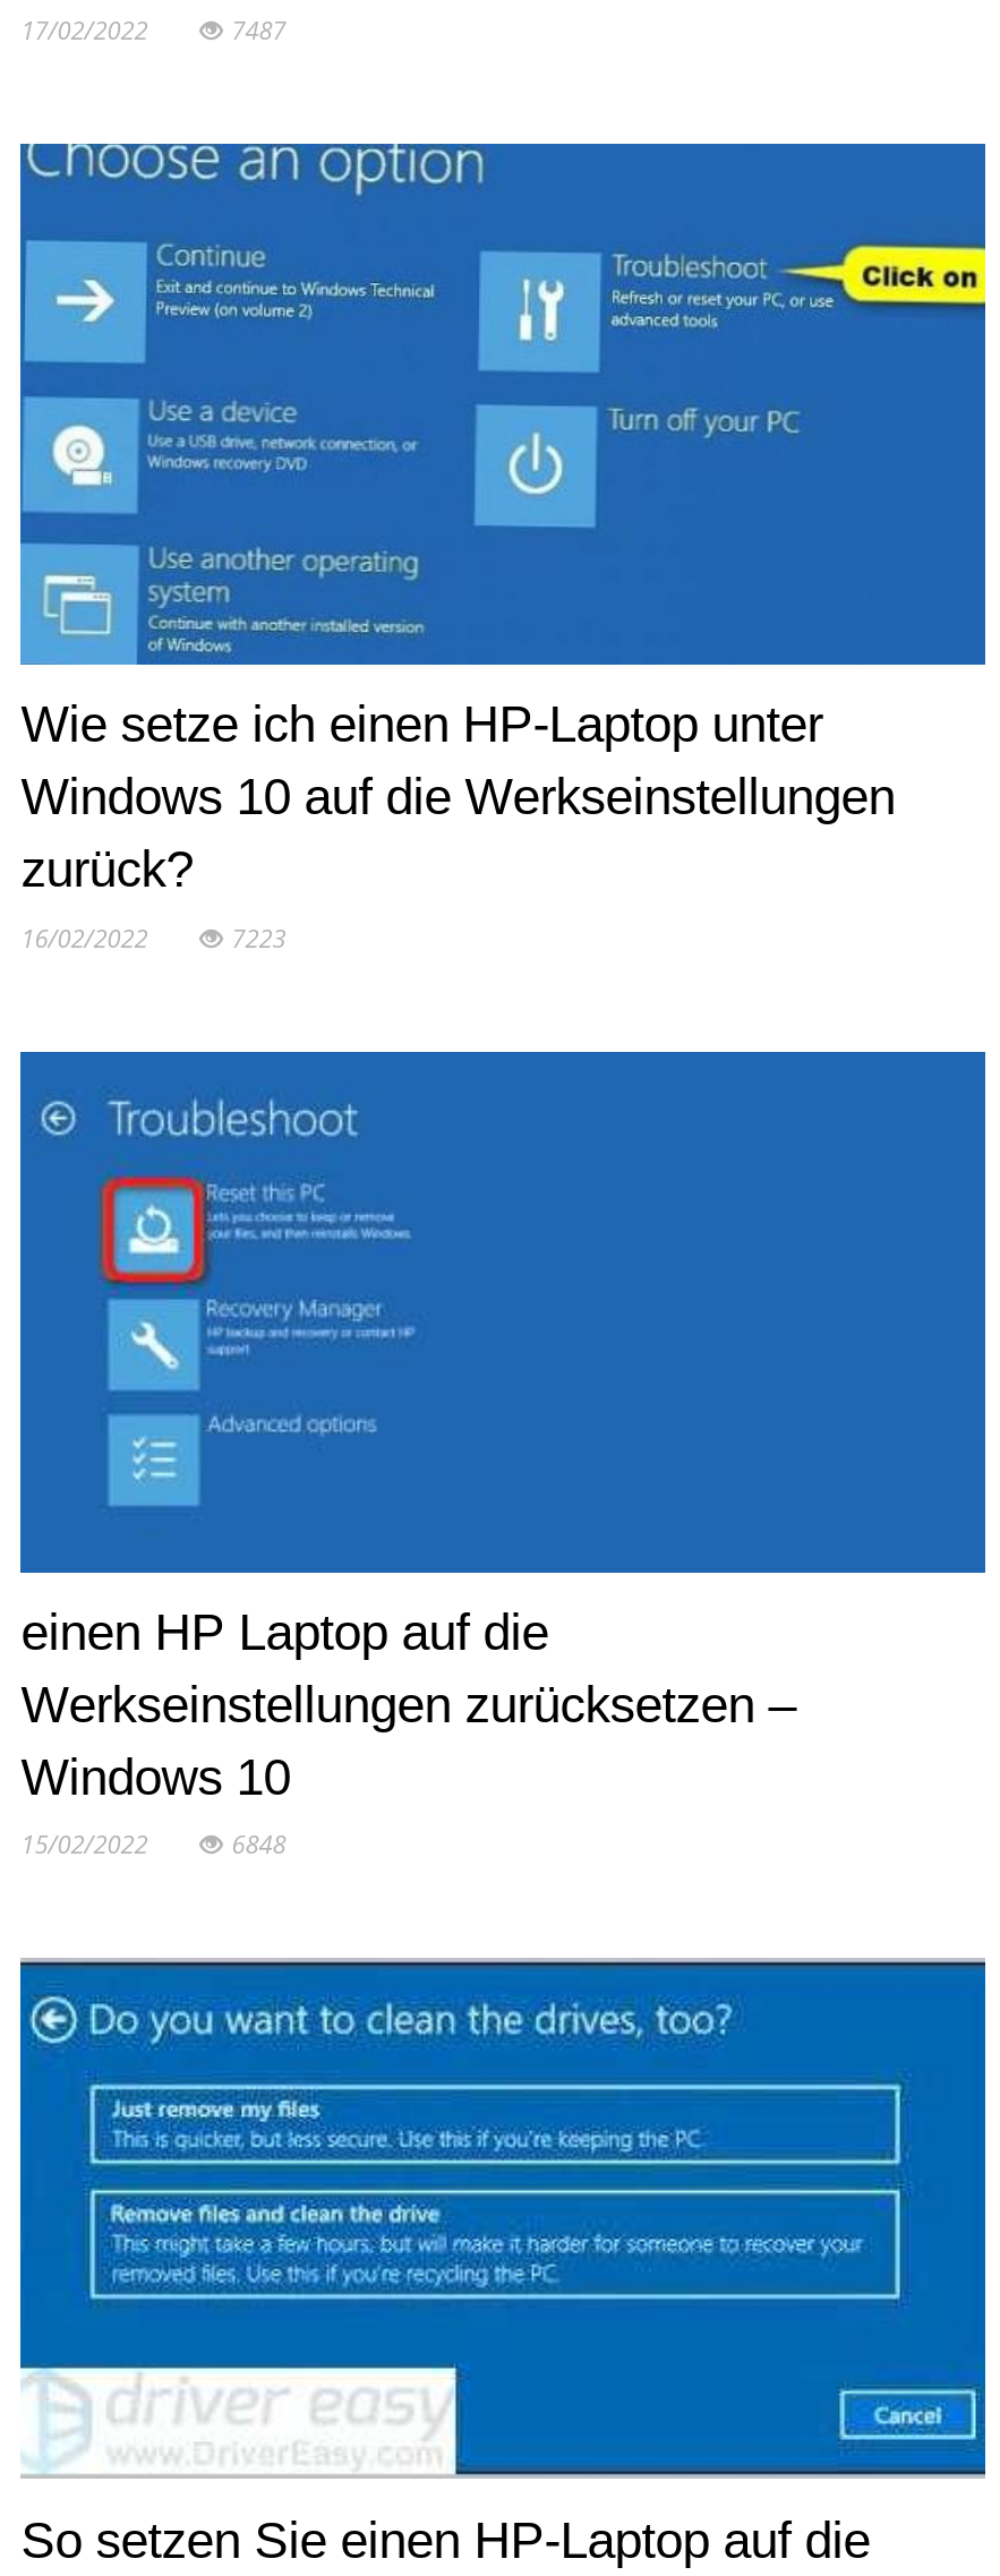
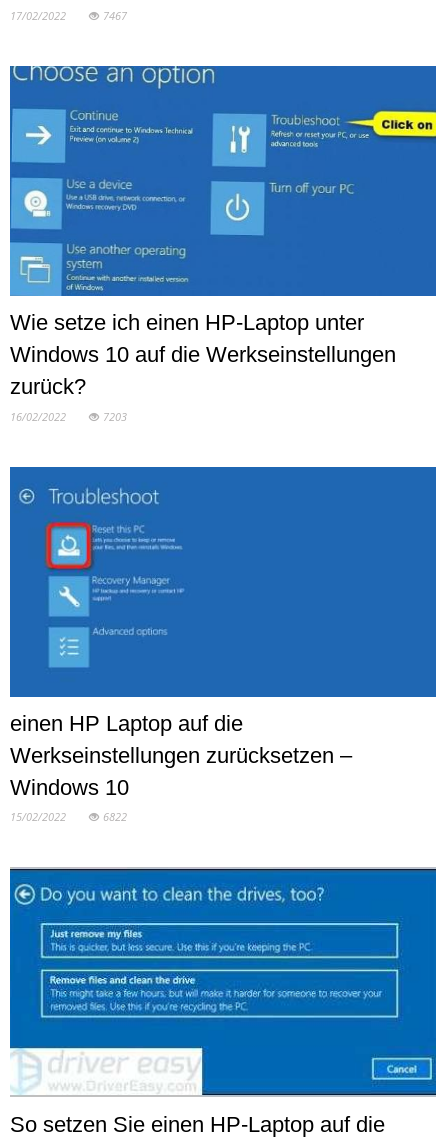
[231,12,286,46] 7487 -> [103,8,127,23] 7467
[231,920,286,954] 7223 -> [103,409,127,424] 7203
[231,1827,286,1861] 6848 -> [103,809,127,824] 6822

